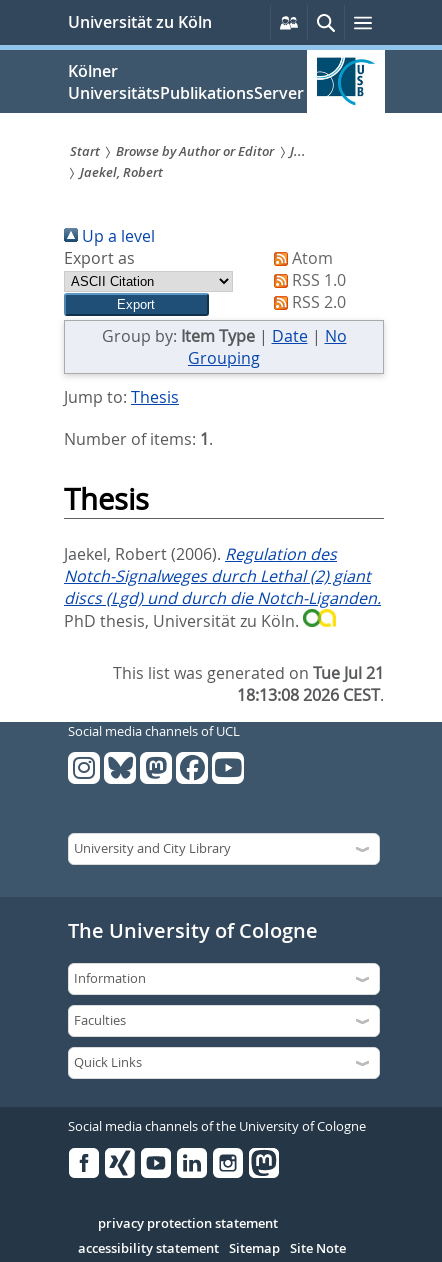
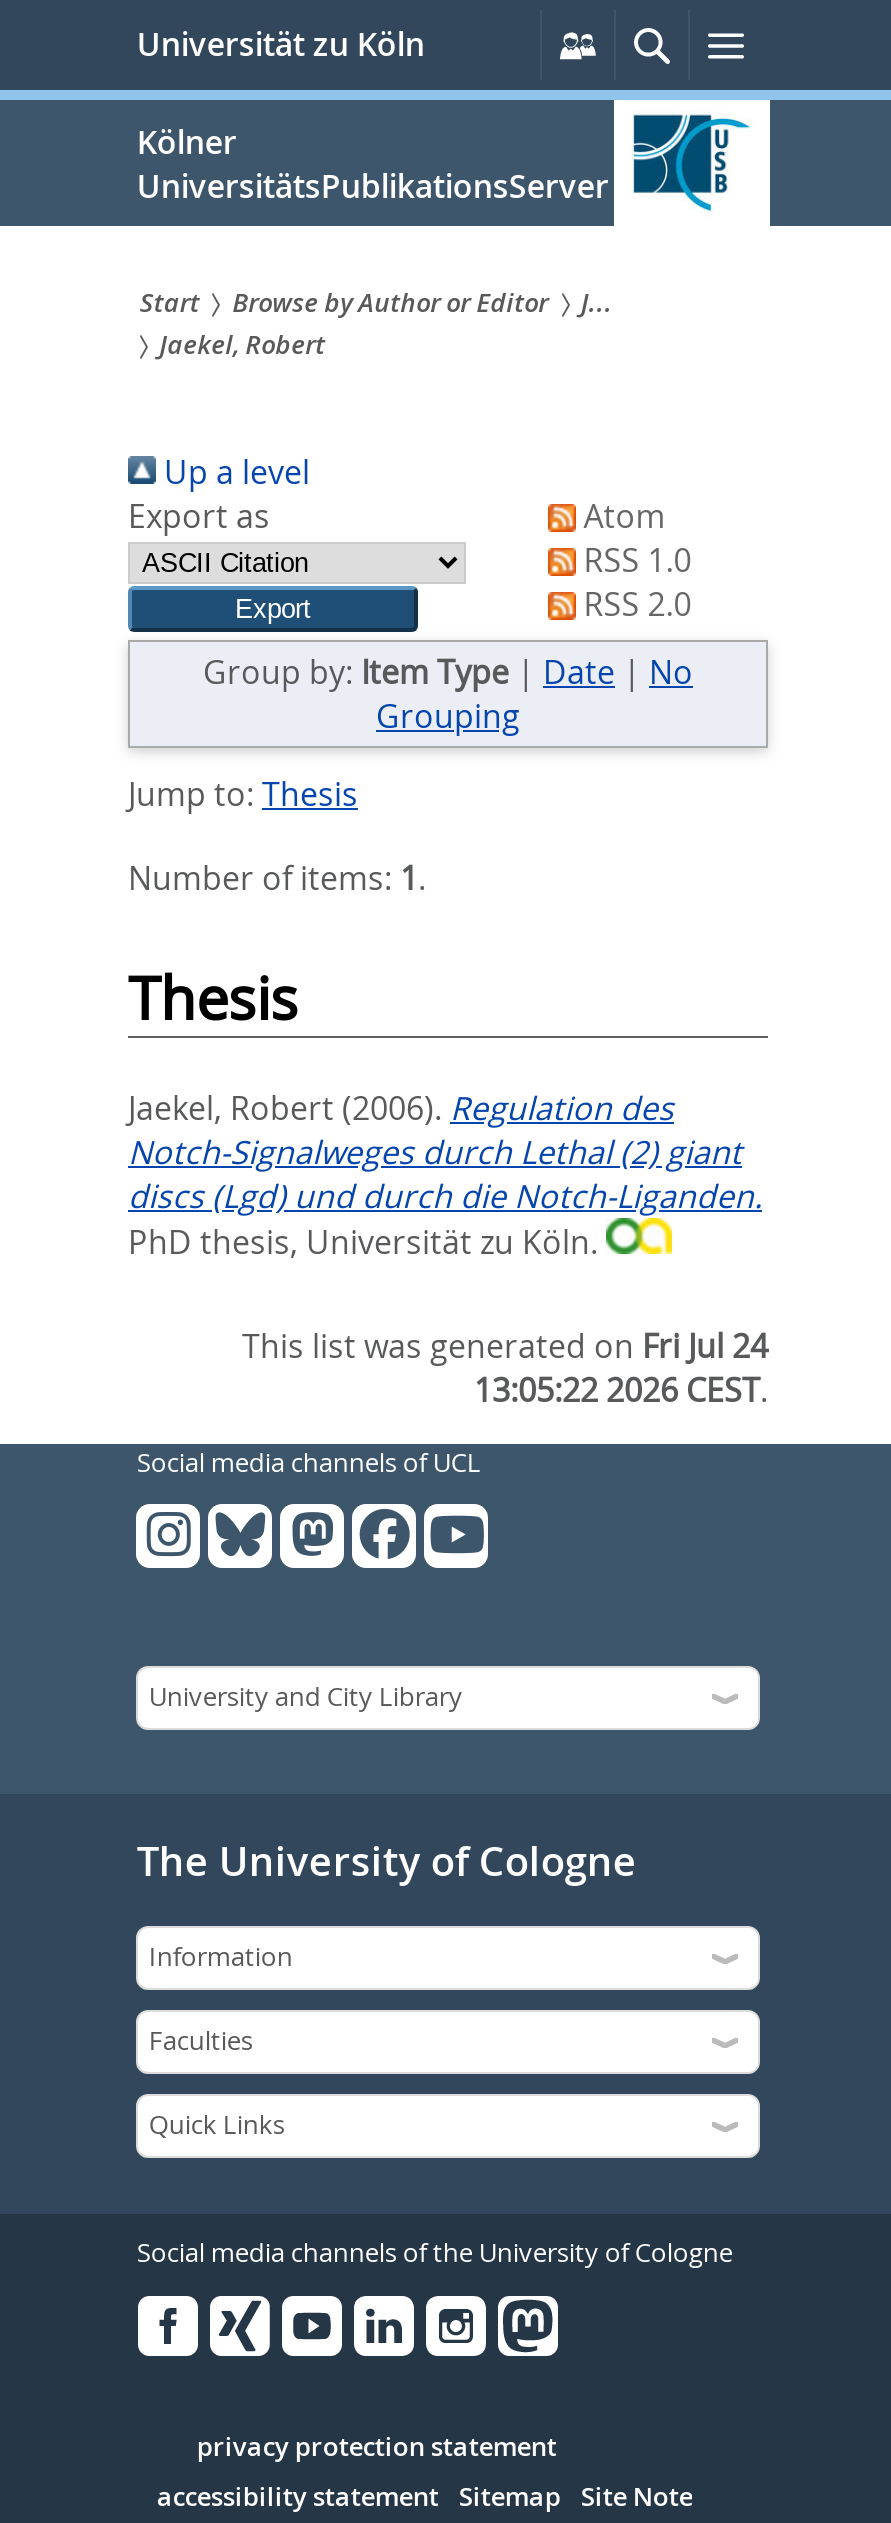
[113,662,384,684] This list was generated on Tue Jul 21 -> [242,1324,768,1368] This list was generated on Fri Jul 24
[237,684,384,706] 18:13:08 2026 CEST. -> [474,1368,768,1412] 13:05:22 2026 CEST.

